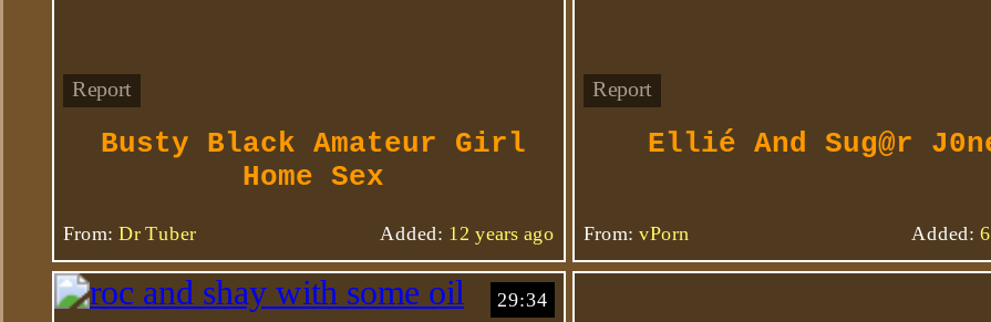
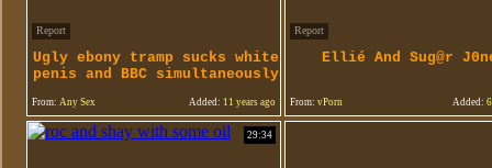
[101,127,526,194] Busty Black Amateur Girl | Home Sex -> [33,49,279,82] Ugly ebony tramp sucks white | penis and BBC simultaneously
[63,222,555,245] Added: 12 years ago | From: Dr Tuber -> [32,97,276,108] Added: 11 years ago | From: Any Sex

